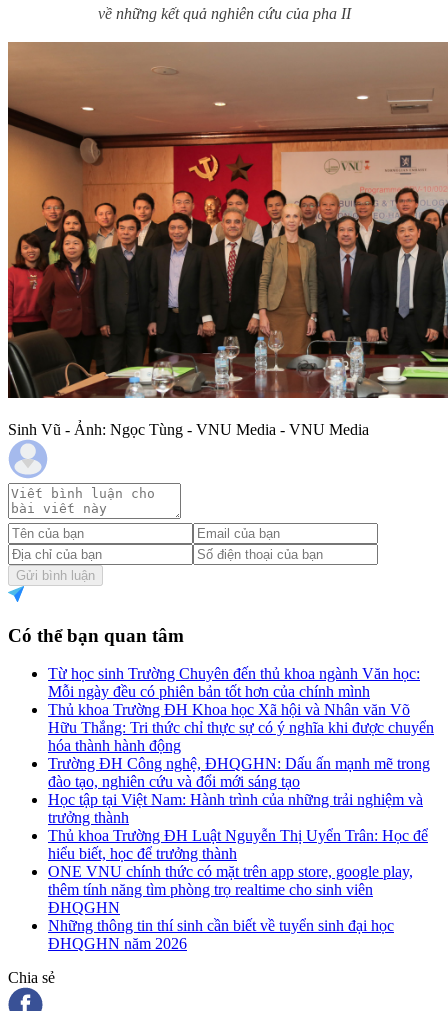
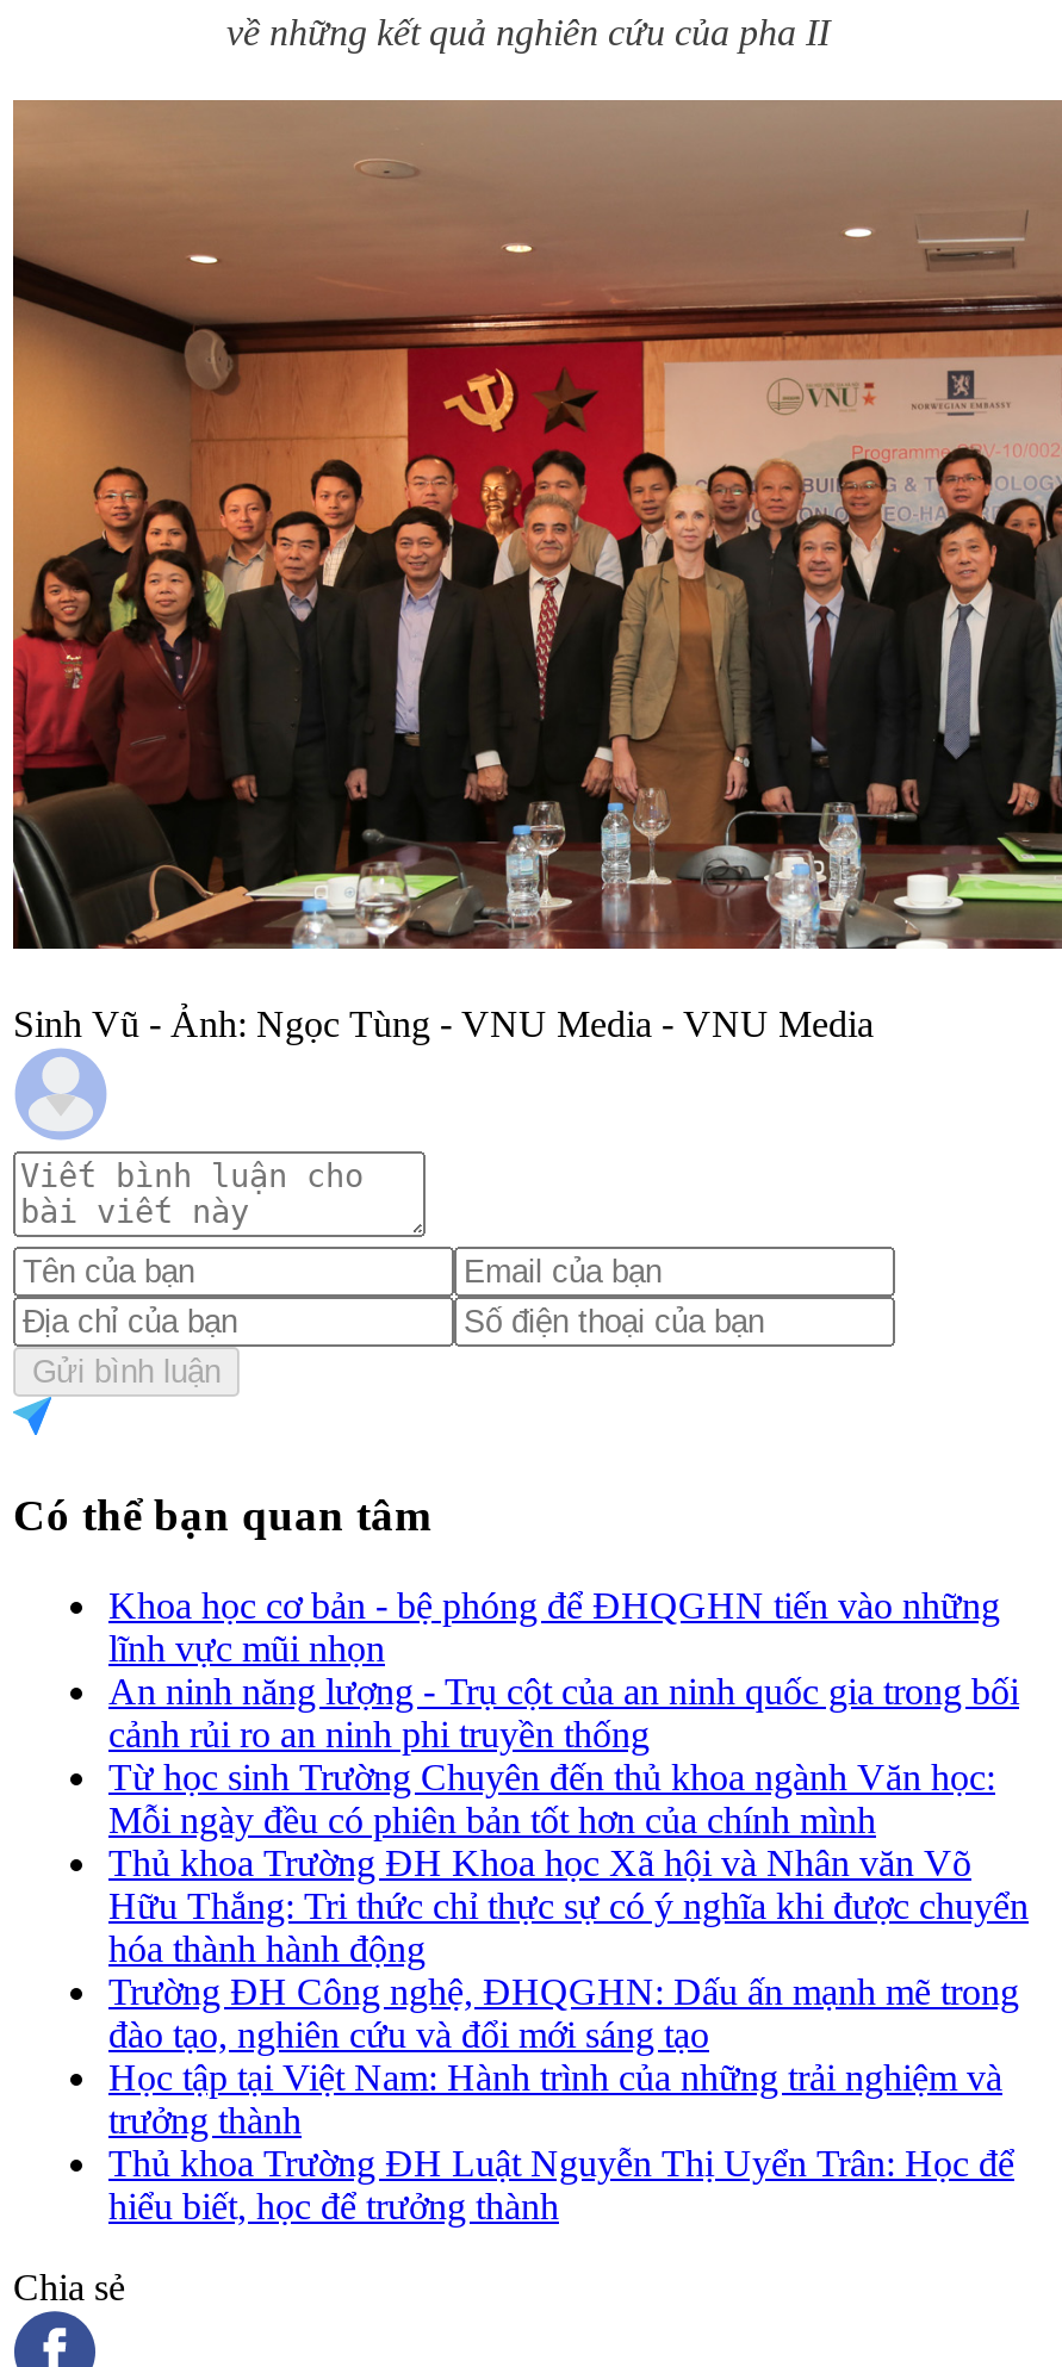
none -> [108,1586,1019,1755] Khoa học cơ bản - bệ phóng để ĐHQGHN tiến vào những | lĩnh vực mũi nhọn | An ninh năng lượng - Trụ cột của an ninh quốc gia trong bối | cảnh rủi ro an ninh phi truyền thống
moved [48,665,434,862] -> [108,1757,1029,2227]: Từ học sinh Trường Chuyên đến thủ khoa ngành Văn học: | Mỗi ngày đều có phiên bản tốt hơn của chính mình | Thủ khoa Trường ĐH Khoa học Xã hội và Nhân văn Võ | ... | Thủ khoa Trường ĐH Luật Nguyễn Thị Uyển Trân: Học để | hiểu biết, học để trưởng thành
[48,863,413,952] ONE VNU chính thức có mặt trên app store, google play, | thêm tính năng tìm phòng trọ realtime cho sinh viên | ĐHQGHN | Những thông tin thí sinh cần biết về tuyển sinh đại học | ĐHQGHN năm 2026 -> none

